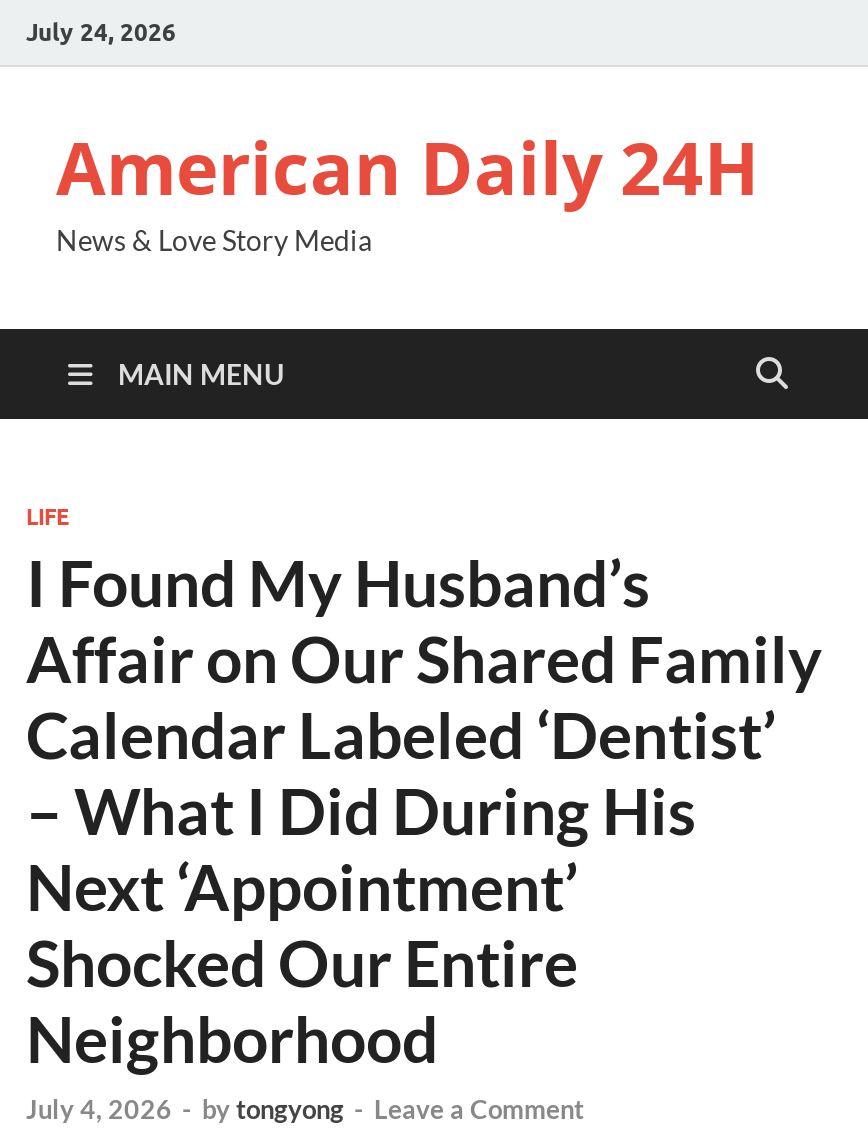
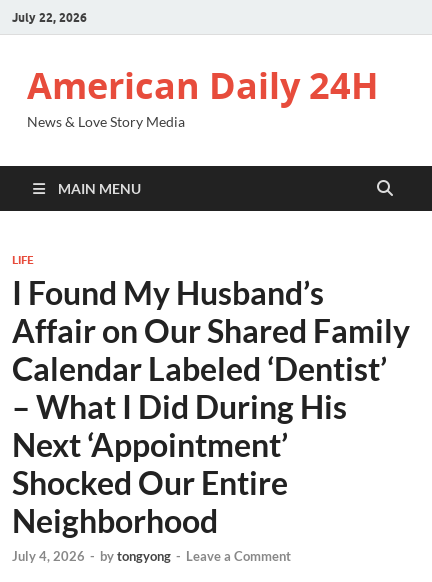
[26,16,176,46] July 24, 2026 -> [12,9,87,24] July 22, 2026

